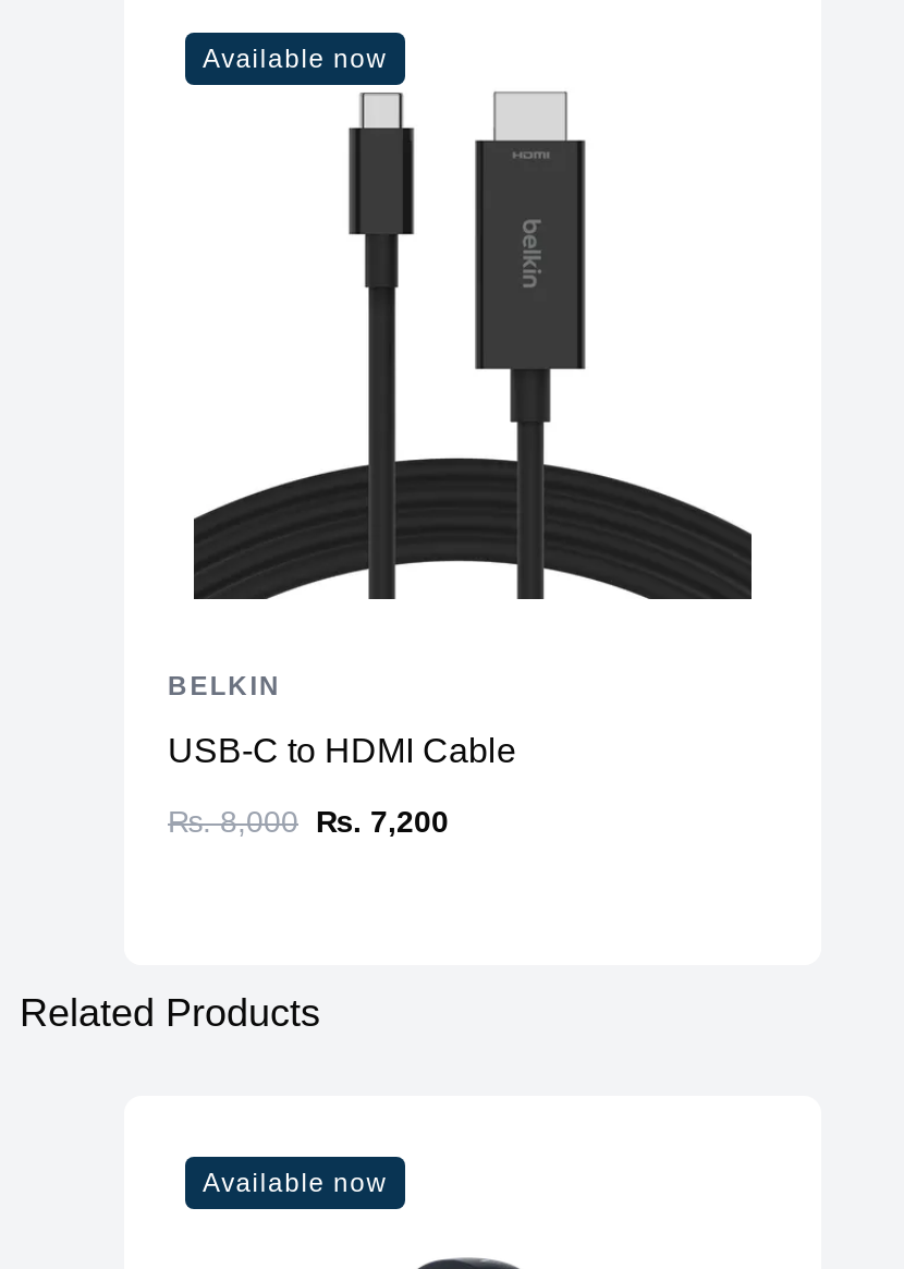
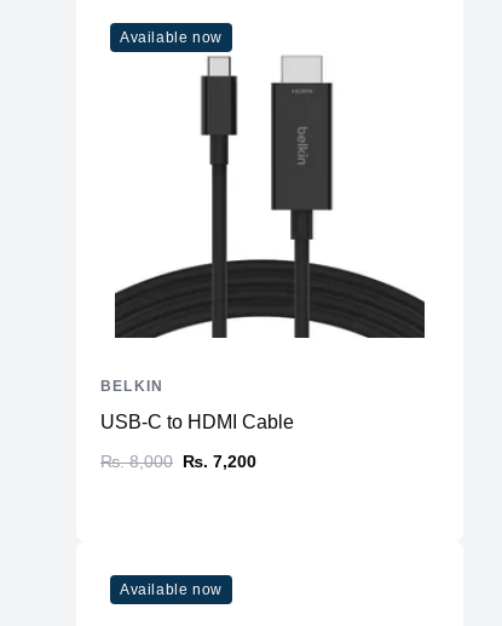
[20,991,320,1034] Related Products -> none

